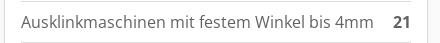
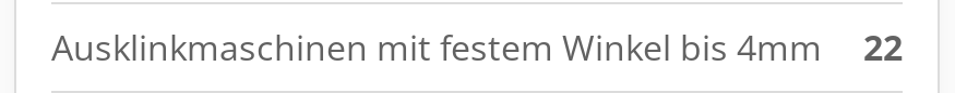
[21,11,411,33] Ausklinkmaschinen mit festem Winkel bis 4mm 21 -> [51,24,903,71] Ausklinkmaschinen mit festem Winkel bis 4mm 22

